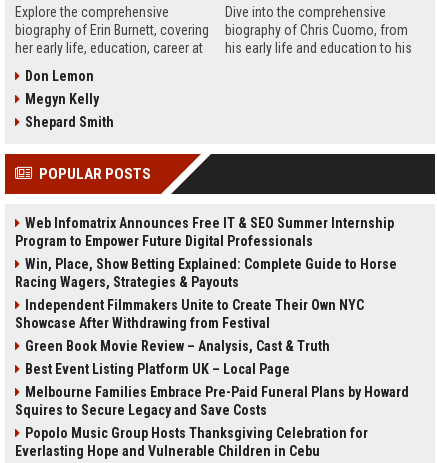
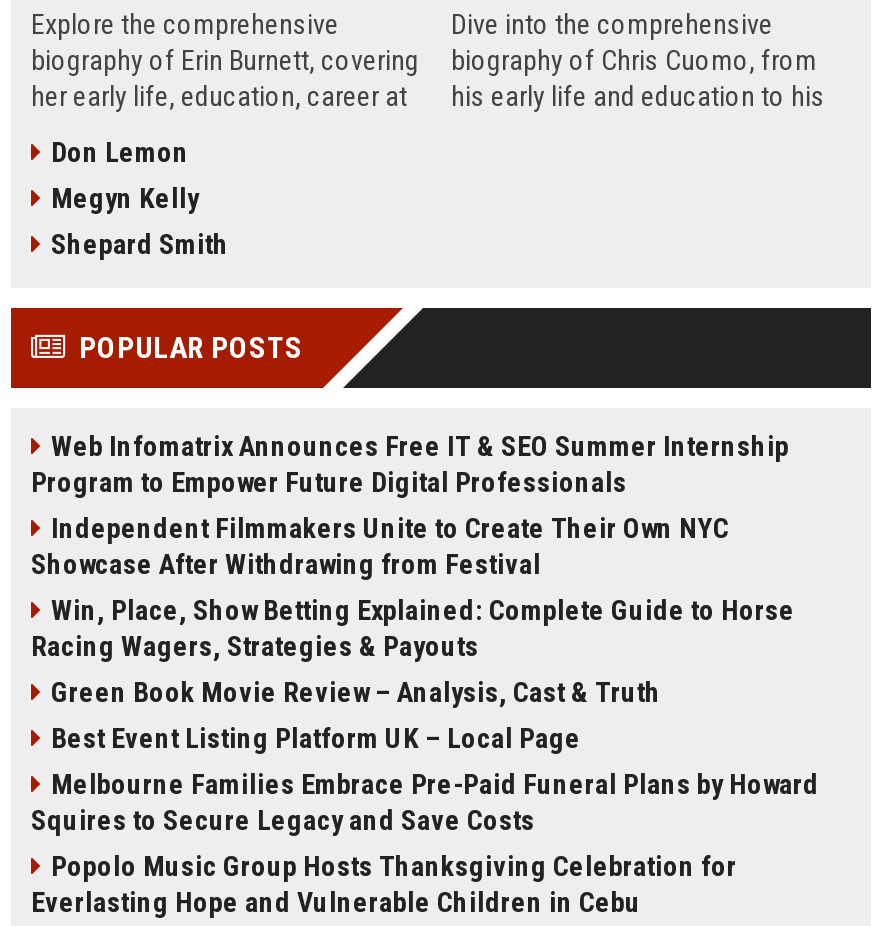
moved [15,256,397,290] -> [31,594,795,662]: Win, Place, Show Betting Explained: Complete Guide to Horse | Racing Wagers, Strategies & Payouts
moved [15,297,364,331] -> [31,512,729,580]: Independent Filmmakers Unite to Create Their Own NYC | Showcase After Withdrawing from Festival

